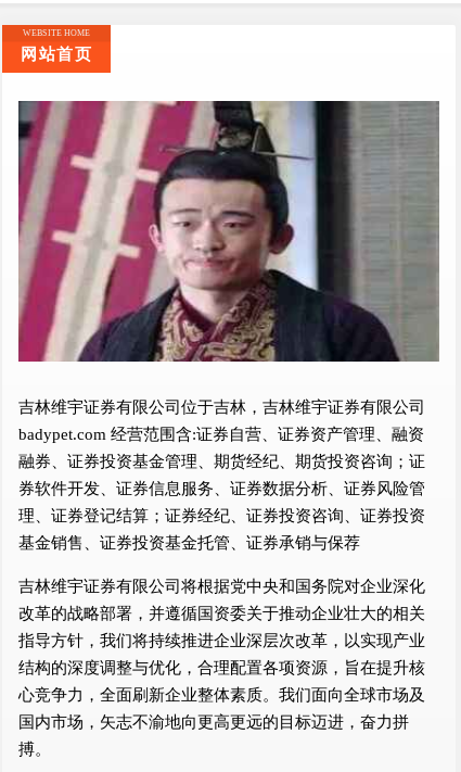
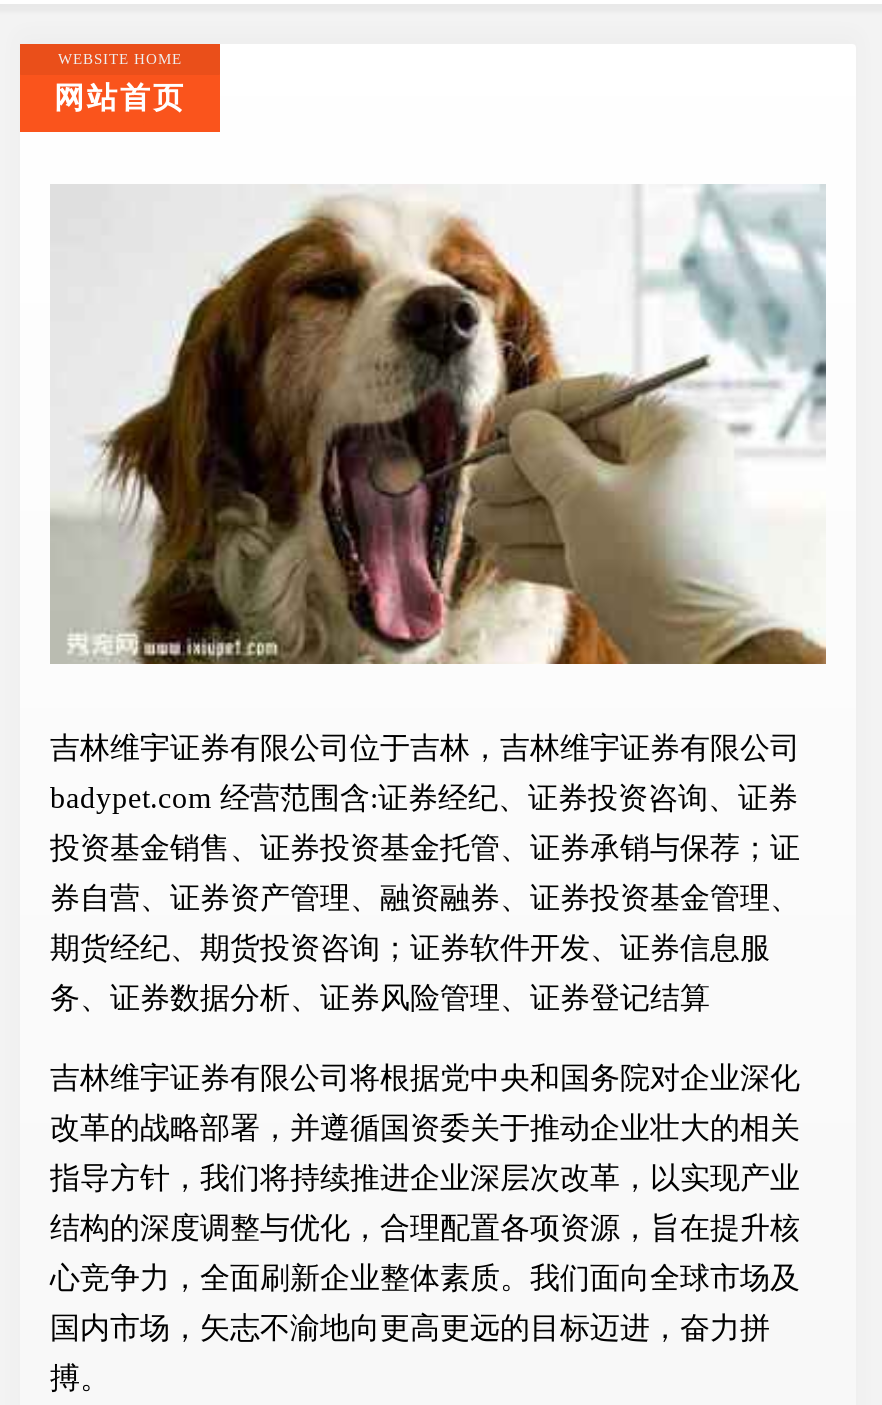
[17,100,440,363] [image] -> [50,184,826,666] [image]
[18,426,424,444] badypet.com 经营范围含:证券自营、证券资产管理、融资 -> [50,783,798,815] badypet.com 经营范围含:证券经纪、证券投资咨询、证券
[18,453,425,471] 融券、证券投资基金管理、期货经纪、期货投资咨询；证 -> [50,833,800,865] 投资基金销售、证券投资基金托管、证券承销与保荐；证
[18,480,425,498] 券软件开发、证券信息服务、证券数据分析、证券风险管 -> [50,883,800,915] 券自营、证券资产管理、融资融券、证券投资基金管理、
[18,508,425,525] 理、证券登记结算；证券经纪、证券投资咨询、证券投资 -> [50,933,770,965] 期货经纪、期货投资咨询；证券软件开发、证券信息服
[18,535,360,552] 基金销售、证券投资基金托管、证券承销与保荐 -> [50,983,710,1015] 务、证券数据分析、证券风险管理、证券登记结算

